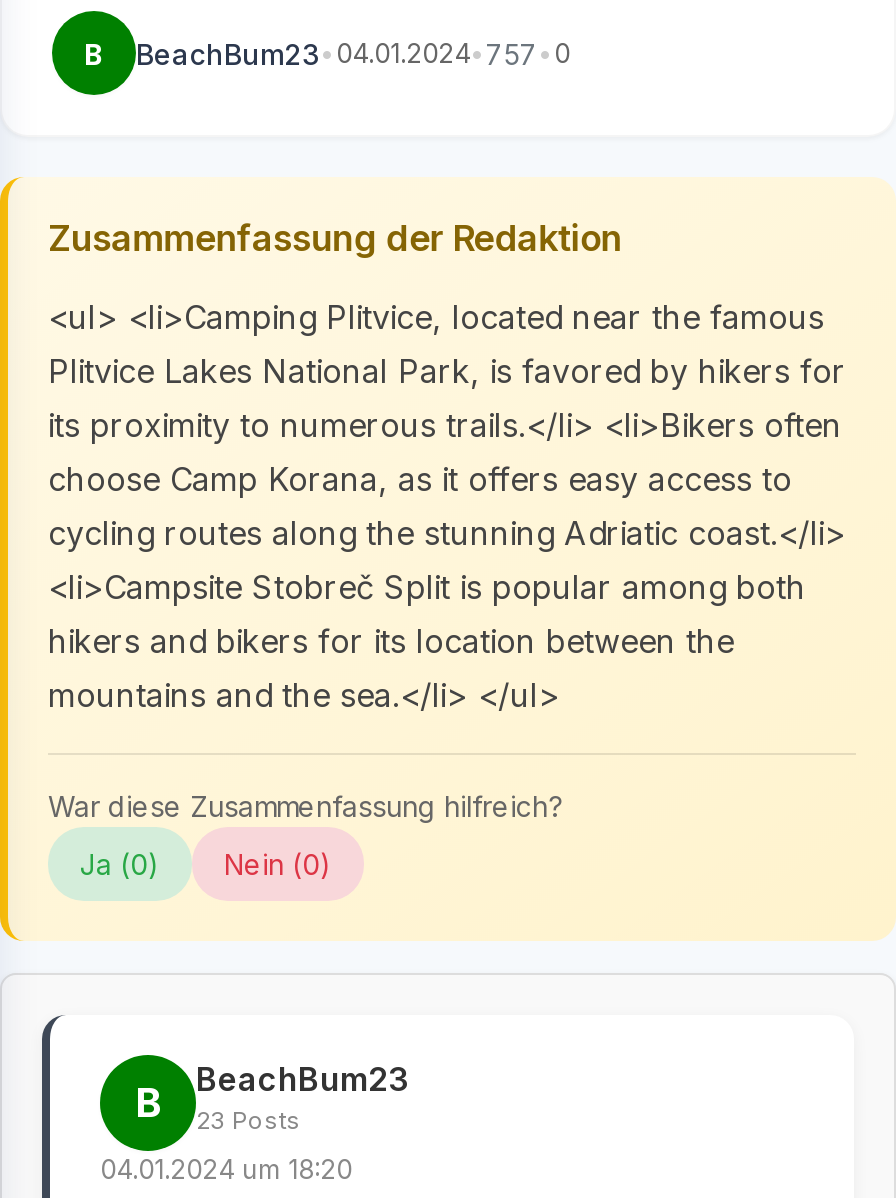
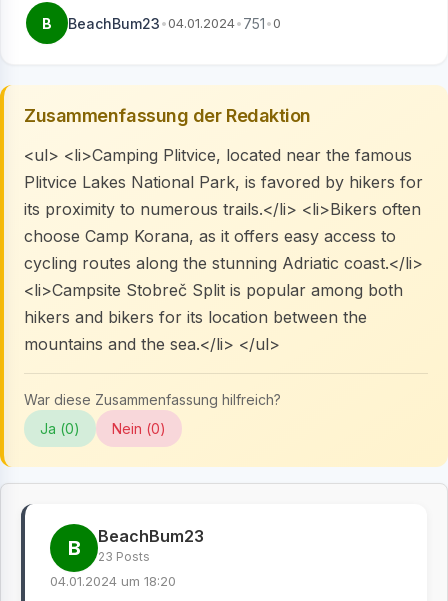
[84,36,570,70] B BeachBum23 • 04.01.2024 • 757 • 0 -> [42,14,281,31] B BeachBum23 • 04.01.2024 • 751 • 0

